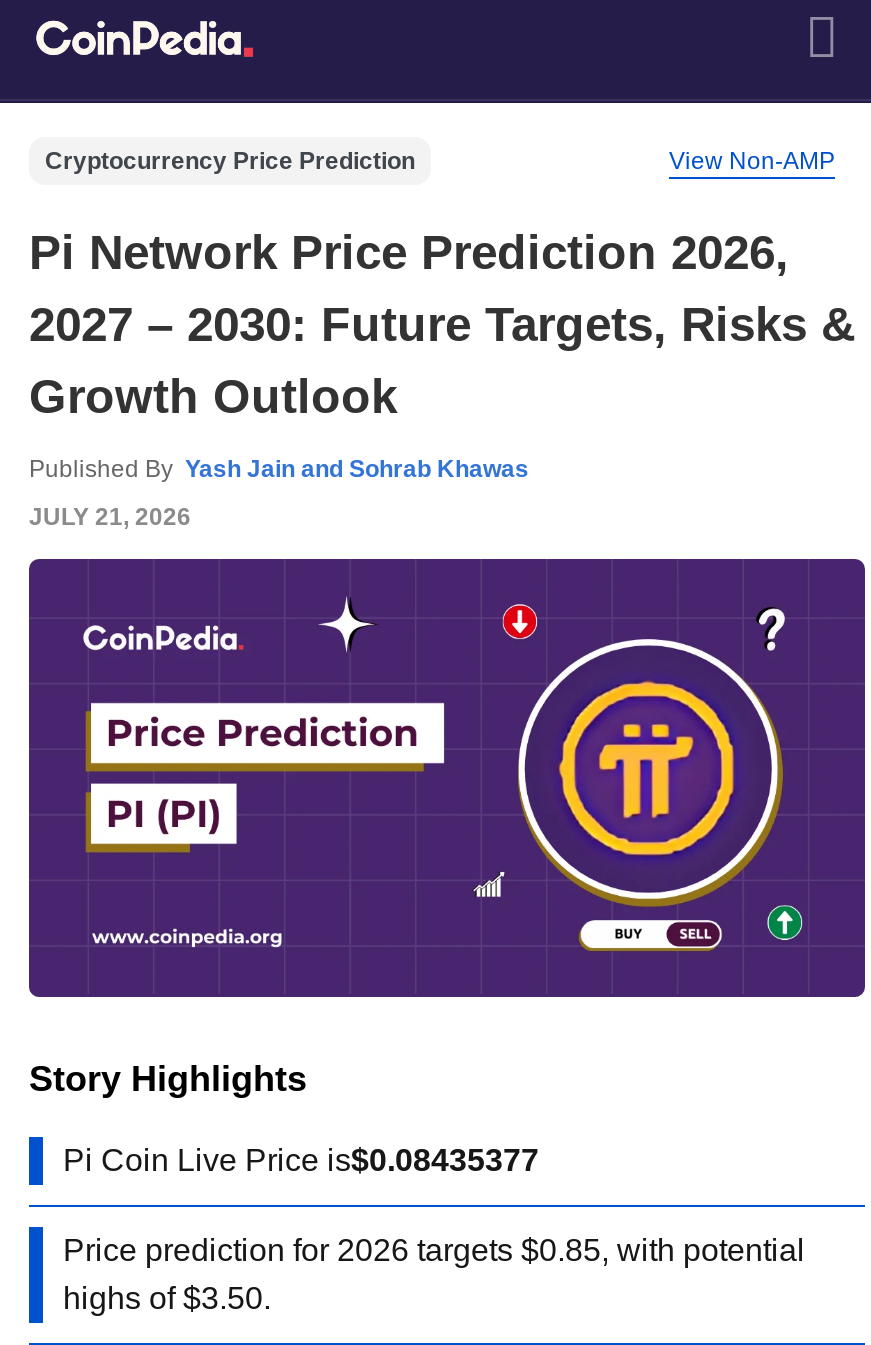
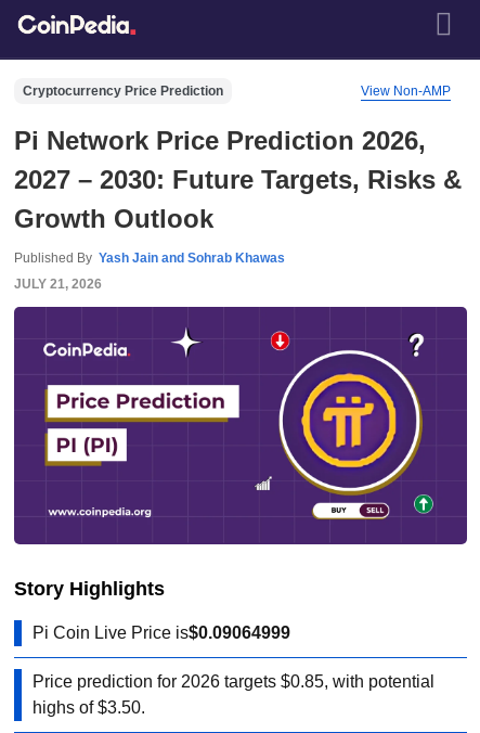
[63,1143,539,1177] Pi Coin Live Price is$0.08435377 -> [33,623,290,642] Pi Coin Live Price is$0.09064999

